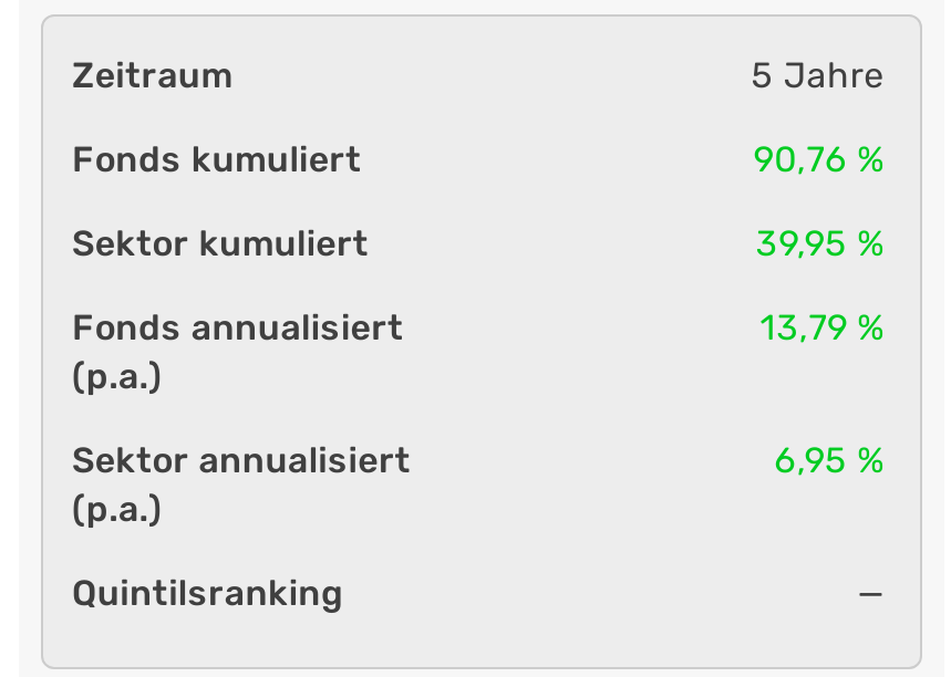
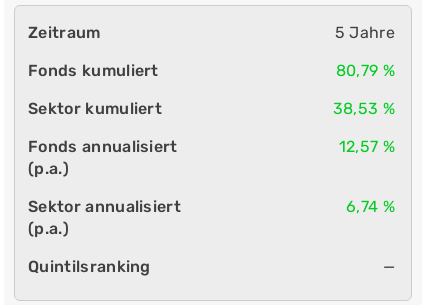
[753,138,885,180] 90,76 % -> [336,61,395,80] 80,79 %
[756,222,885,264] 39,95 % -> [333,99,395,118] 38,53 %
[760,306,885,348] 13,79 % -> [339,137,395,156] 12,57 %
[774,439,885,481] 6,95 % -> [346,197,395,216] 6,74 %

